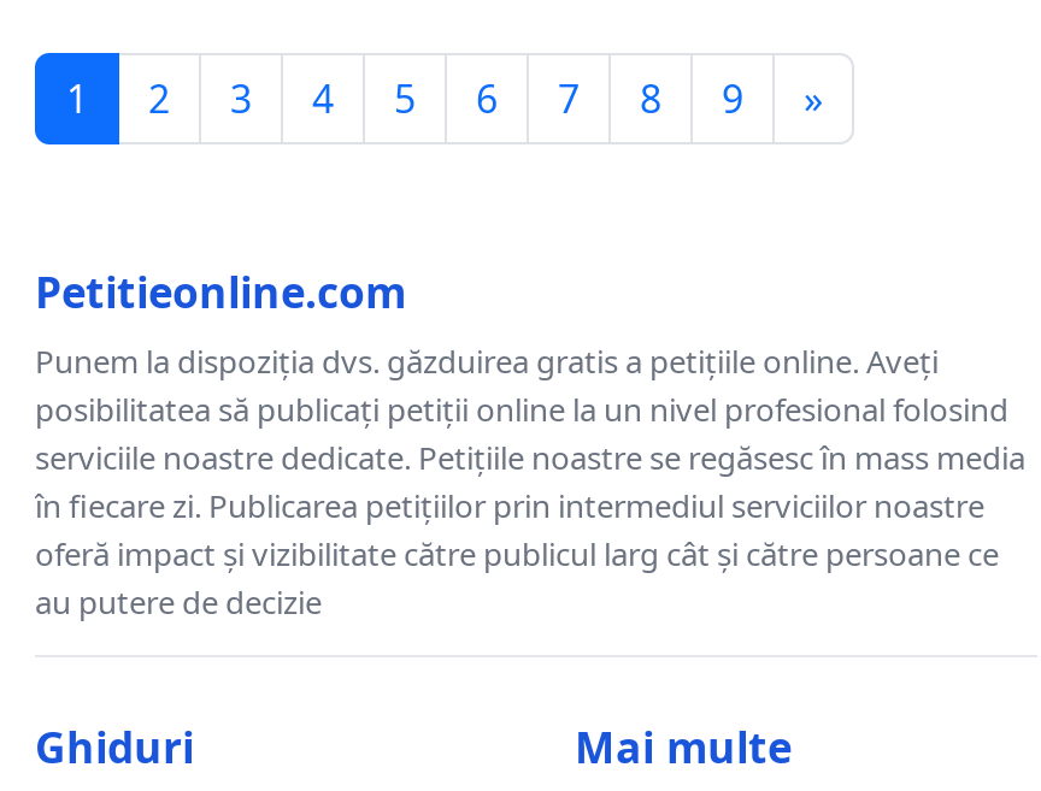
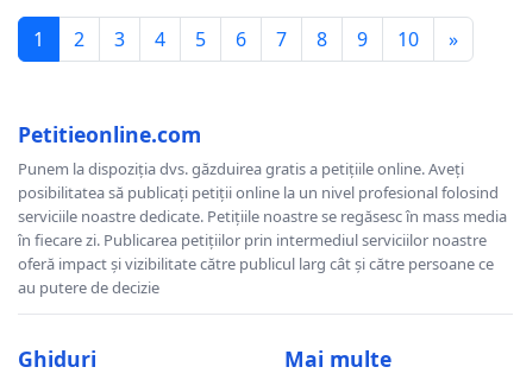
none -> [397,26,419,52] 10

